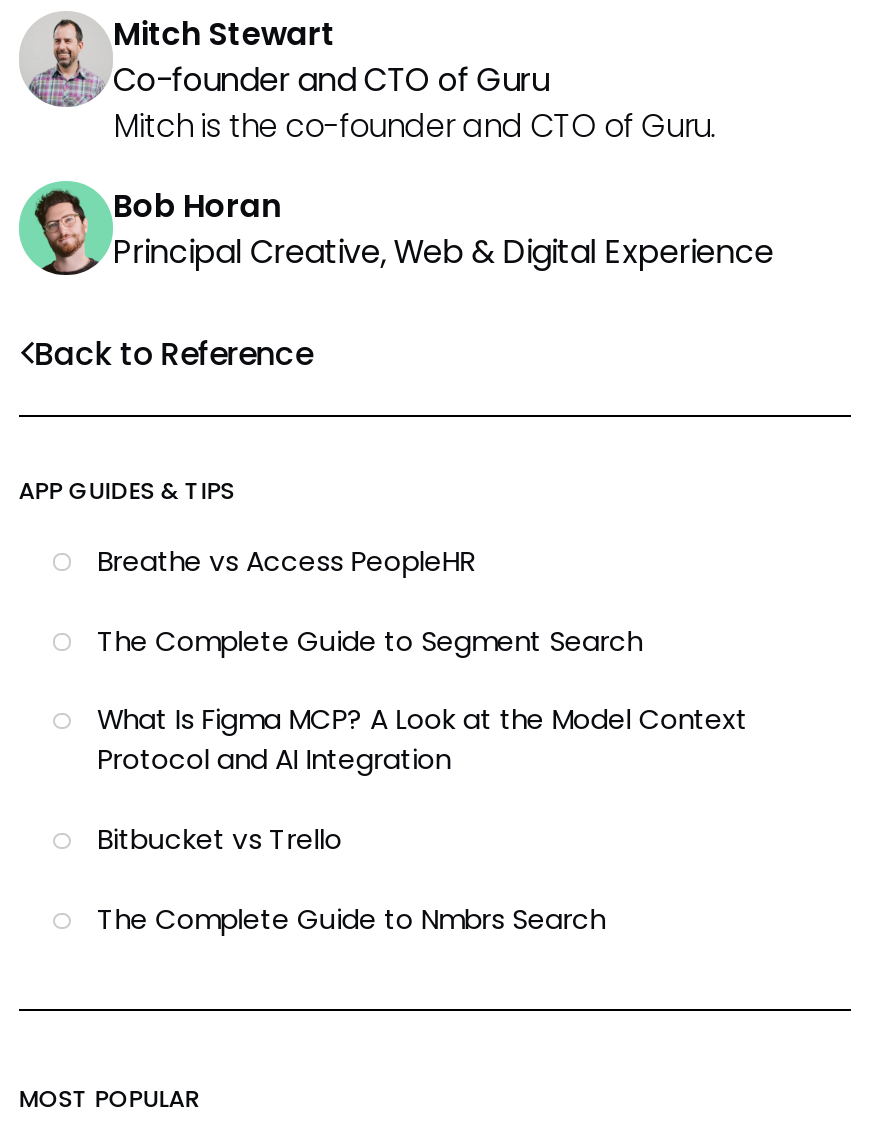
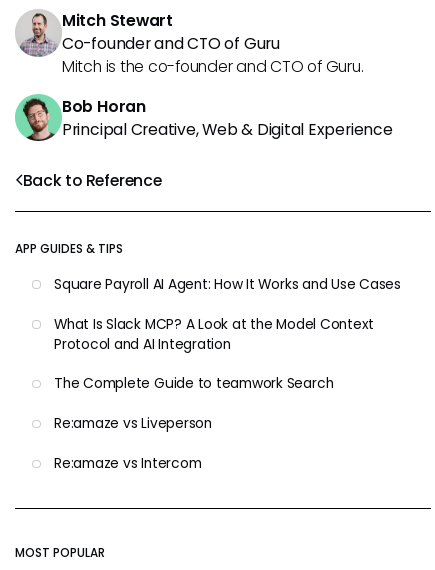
[97,543,747,740] Breathe vs Access PeopleHR | The Complete Guide to Segment Search | What Is Figma MCP? A Look at the Model Context -> [54,275,401,334] Square Payroll AI Agent: How It Works and Use Cases | What Is Slack MCP? A Look at the Model Context
moved [97,742,450,780] -> [54,335,231,354]: Protocol and AI Integration
[97,821,605,939] Bitbucket vs Trello | The Complete Guide to Nmbrs Search -> [54,374,333,473] The Complete Guide to teamwork Search | Re:amaze vs Liveperson | Re:amaze vs Intercom

